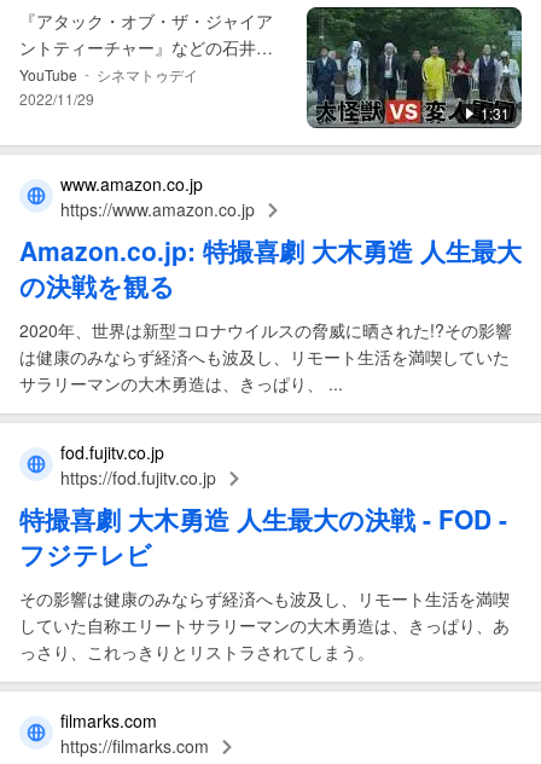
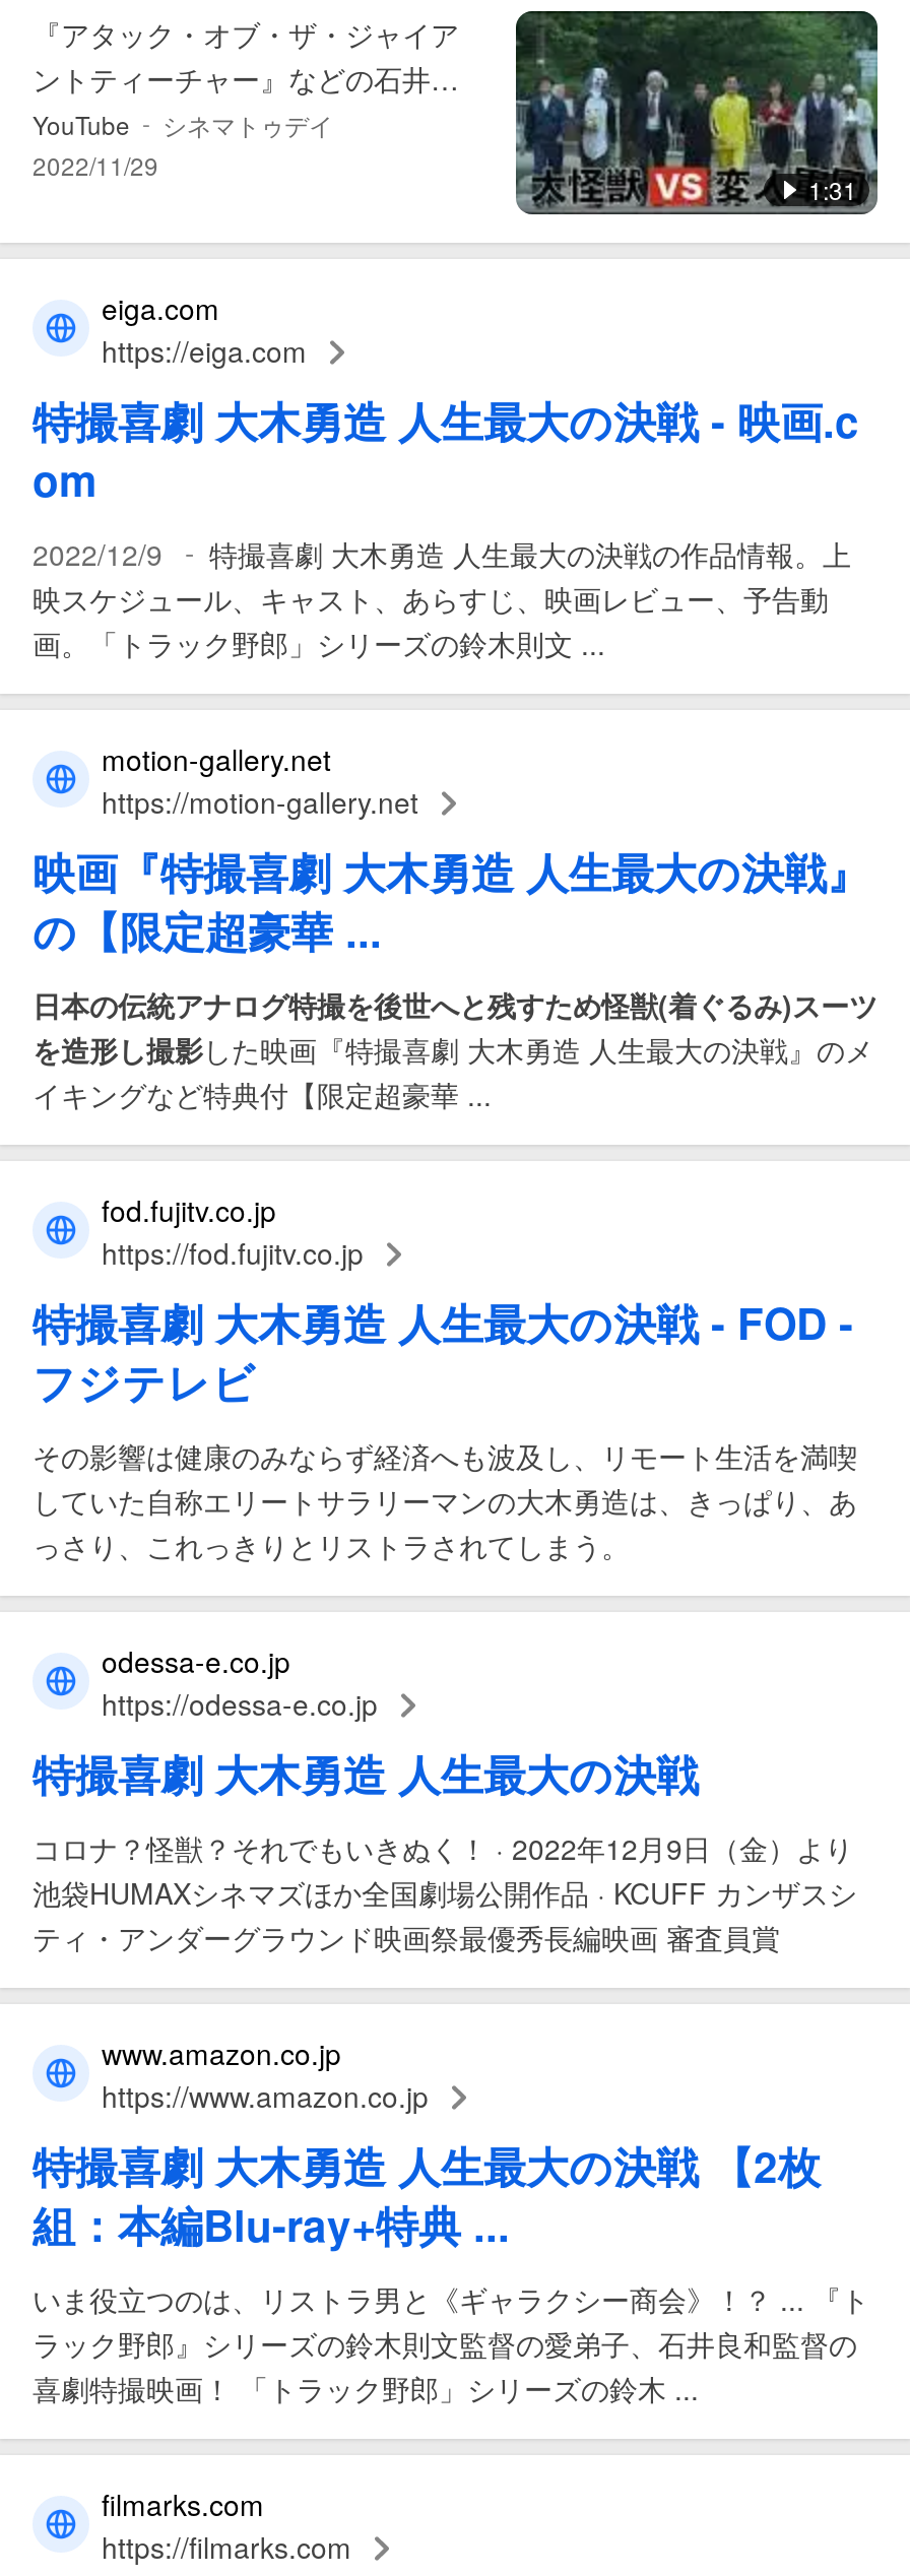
moved [60,172,255,221] -> [102,2033,429,2116]: www.amazon.co.jp | https://www.amazon.co.jp
[19,232,522,395] Amazon.co.jp:特撮喜劇 大木勇造 人生最大 | の決戦を観る | 2020年、世界は新型コロナウイルスの脅威に晒された!?その影響 | は健康のみならず経済へも波及し、リモート生活を満喫していた | サラリーマンの大木勇造は、きっぱり、 ... -> [32,287,877,1114] eiga.com | https://eiga.com | 特撮喜劇 大木勇造 人生最大の決戦- 映画.c | om | 2022/12/9 - 特撮喜劇 大木勇造 人生最大の決戦の作品情報。上 | 映スケジュール、キャスト、あらすじ、映画レビュー、予告動 | 画。「トラック野郎」シリーズの鈴木則文 ... | motion-gallery.net | https://motion-gallery.net | 映画『特撮喜劇 大木勇造 人生最大の決戦』 | の【限定超豪華 ... | 日本の伝統アナログ特撮を後世へと残すため怪獣(着ぐるみ)スーツ | を造形し撮影した映画『特撮喜劇 大木勇造 人生最大の決戦』のメ | イキングなど特典付【限定超豪華 ...
none -> [32,1640,869,2408] odessa-e.co.jp | https://odessa-e.co.jp | 特撮喜劇 大木勇造 人生最大の決戦 | コロナ？怪獣？それでもいきぬく！ · 2022年12月9日（金）より | 池袋HUMAXシネマズほか全国劇場公開作品 · KCUFF カンザスシ | ティ・アンダーグラウンド映画祭最優秀長編映画 審査員賞 | 特撮喜劇 大木勇造 人生最大の決戦【2枚 | 組：本編Blu-ray+特典 ... | いま役立つのは、リストラ男と《ギャラクシー商会》！？ ... 『ト | ラック野郎』シリーズの鈴木則文監督の愛弟子、石井良和監督の | 喜劇特撮映画！ 「トラック野郎」シリーズの鈴木 ...

